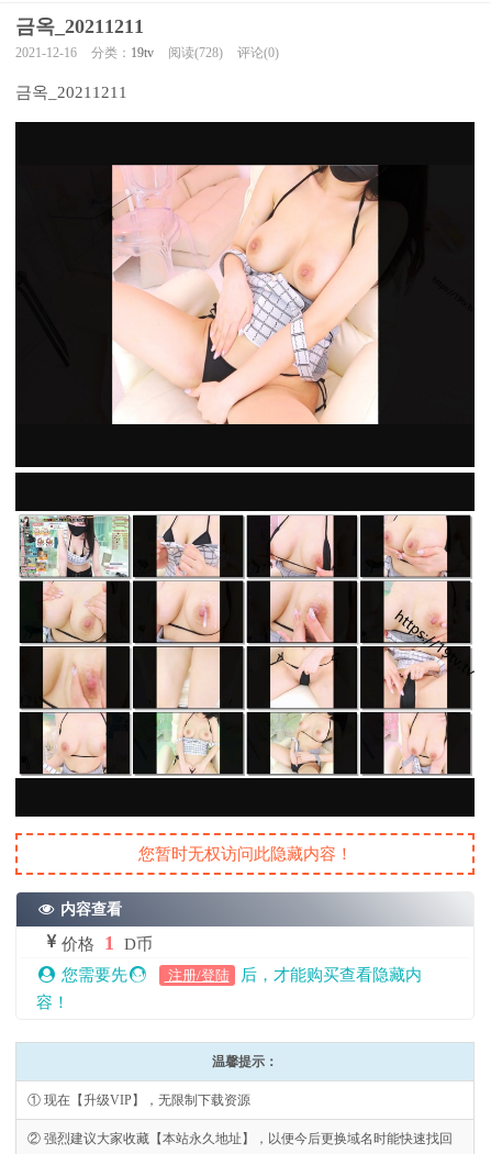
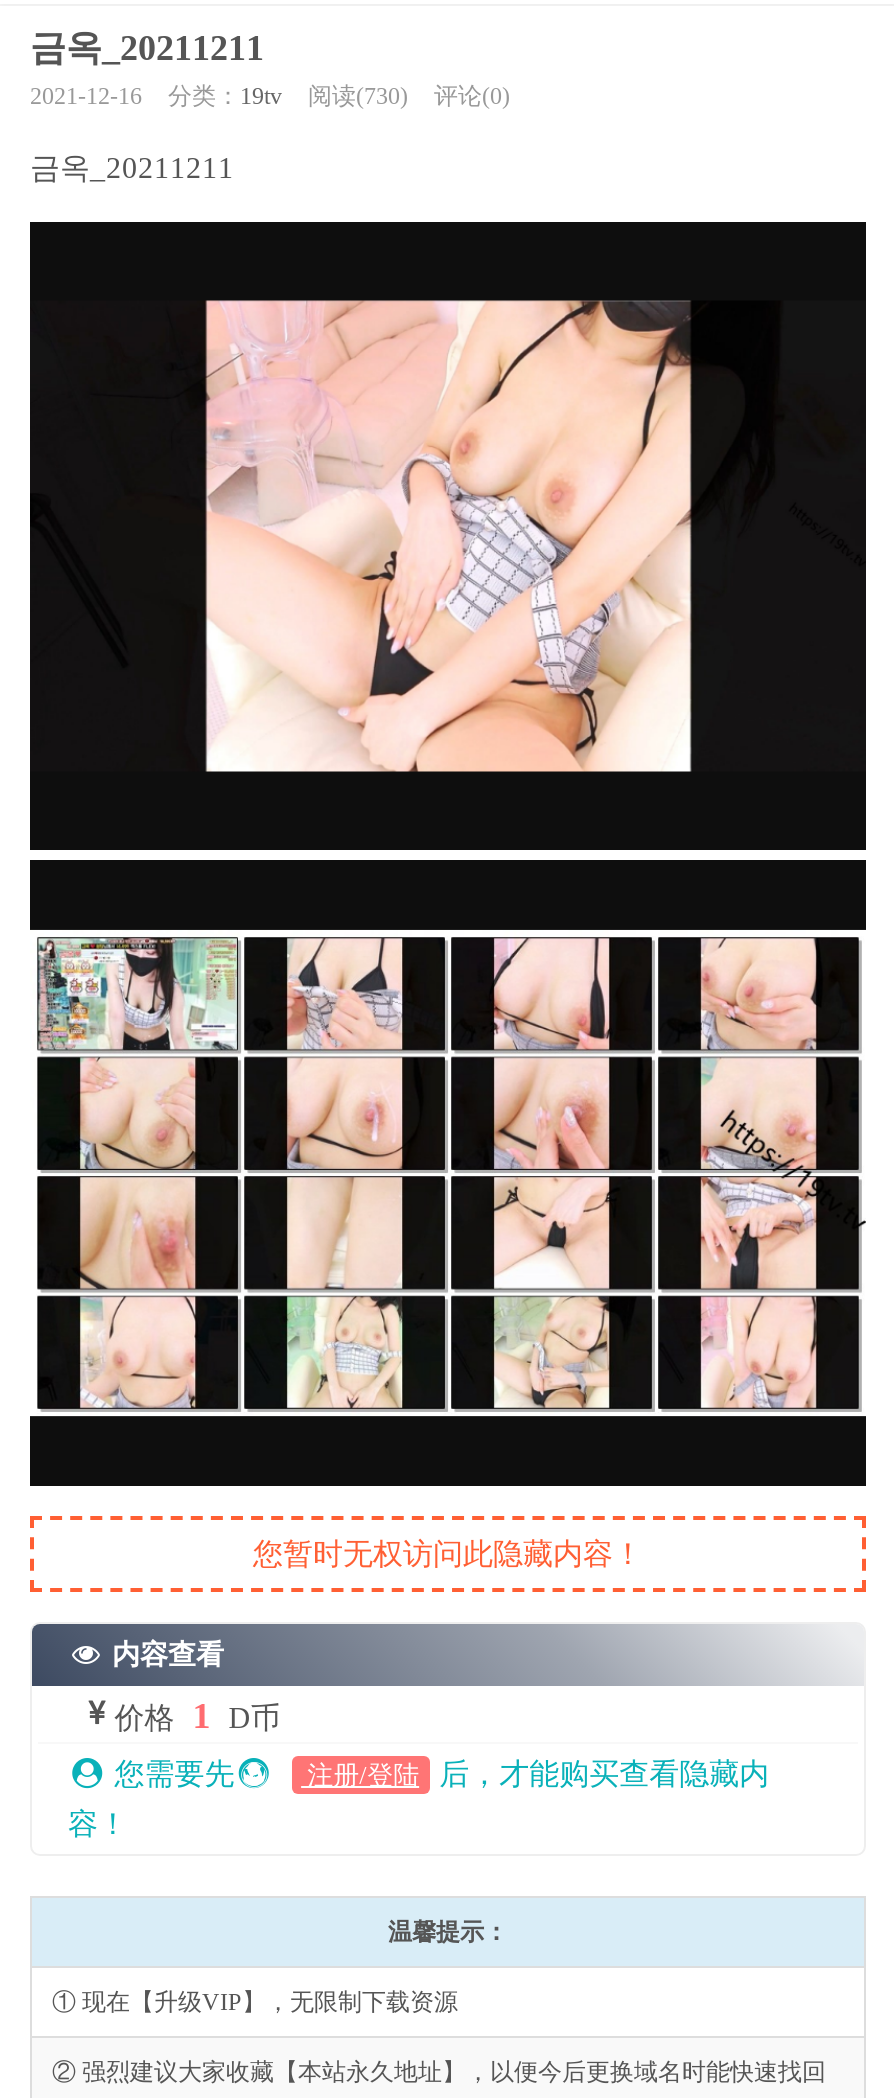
[15,45,279,60] 2021-12-16 分类：19tv 阅读(728) 评论(0) -> [30,82,510,110] 2021-12-16 分类：19tv 阅读(730) 评论(0)

